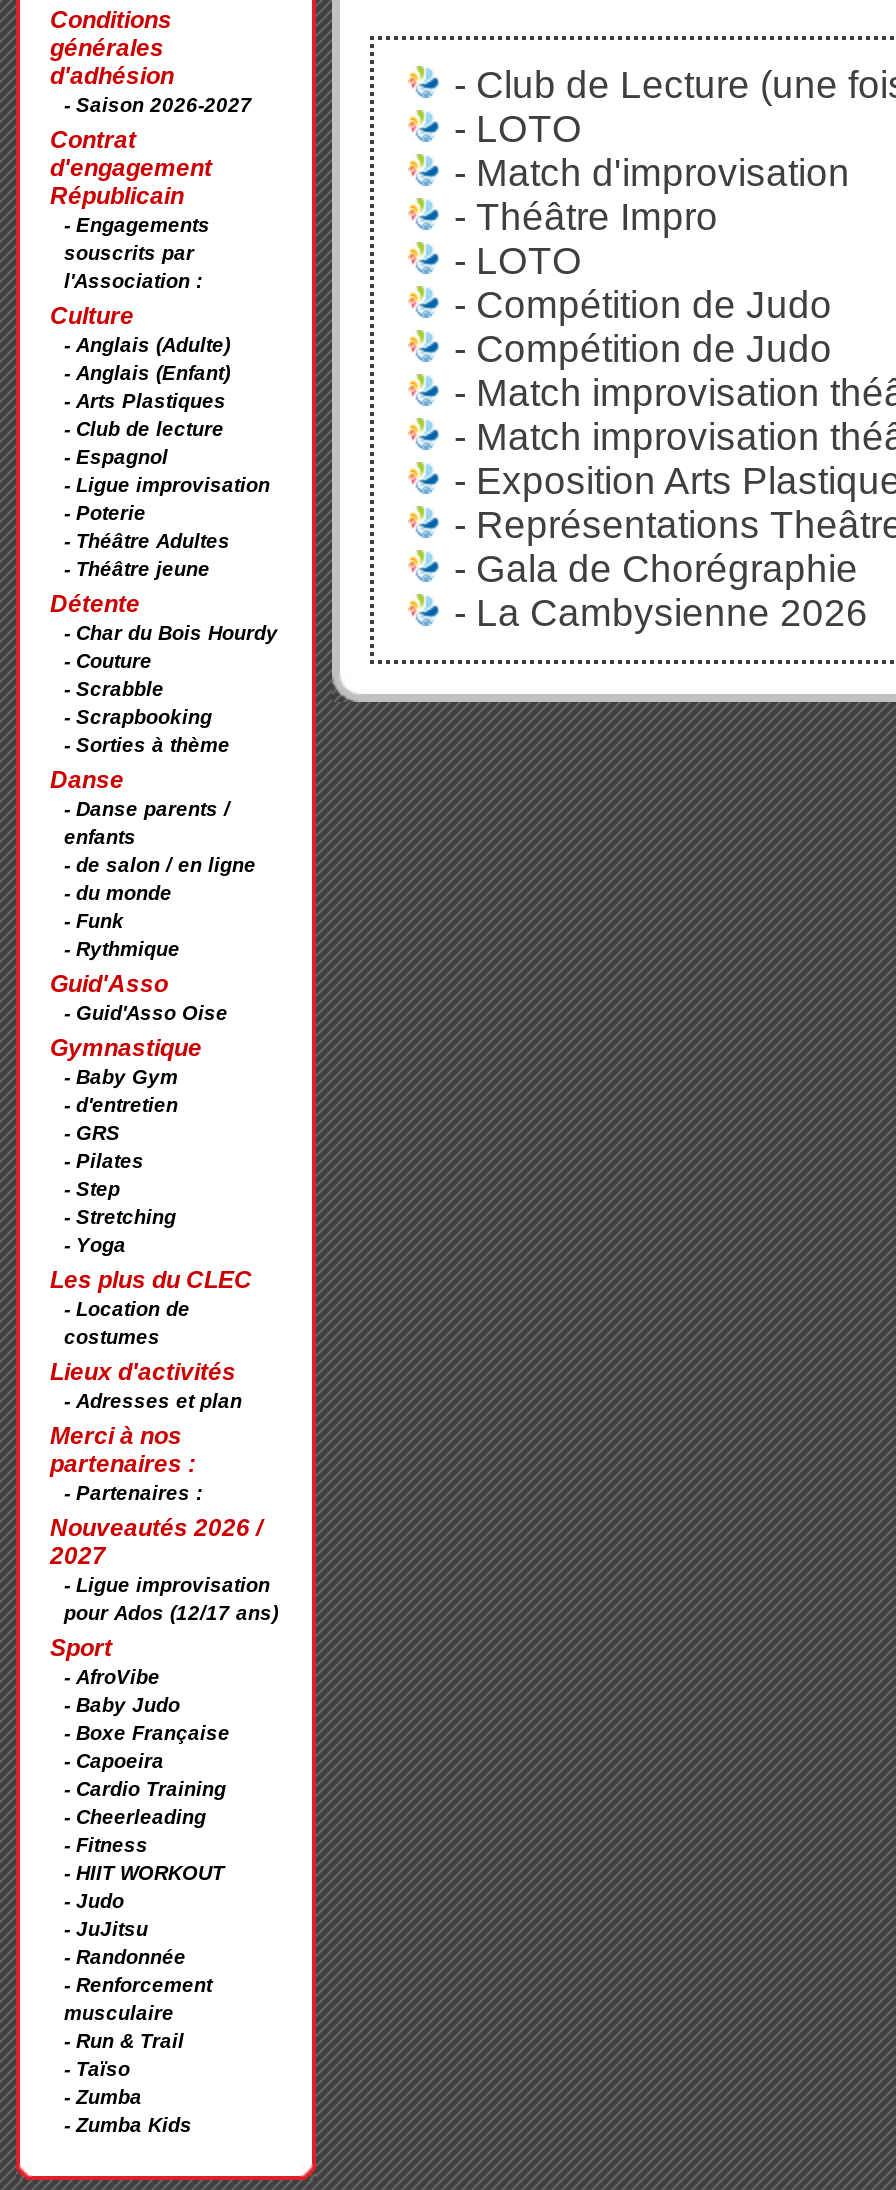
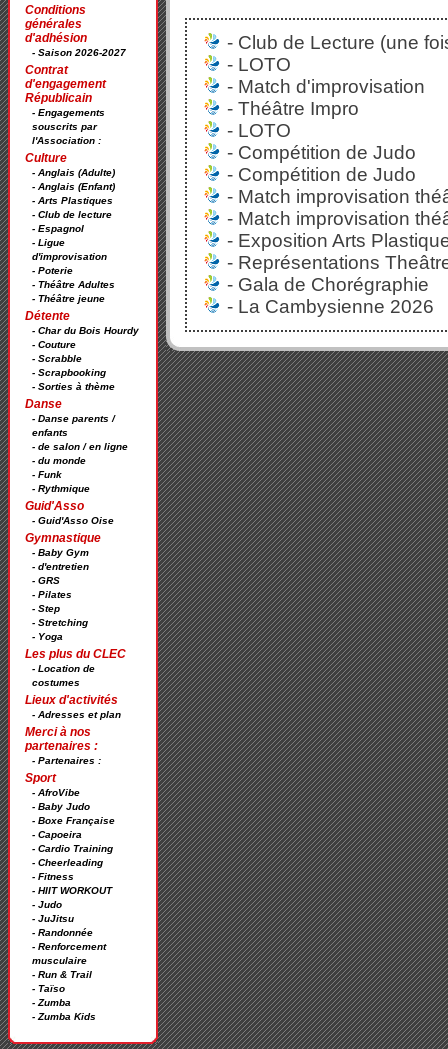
[64,474,270,496] - Ligue improvisation -> [32,237,107,262] - Ligue | d'improvisation
[50,1514,278,1624] Nouveautés 2026 / | 2027 | - Ligue improvisation | pour Ados (12/17 ans) -> none

